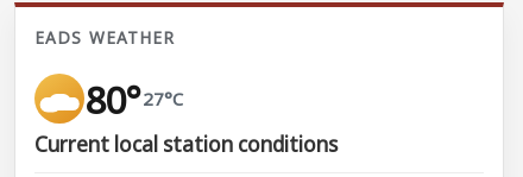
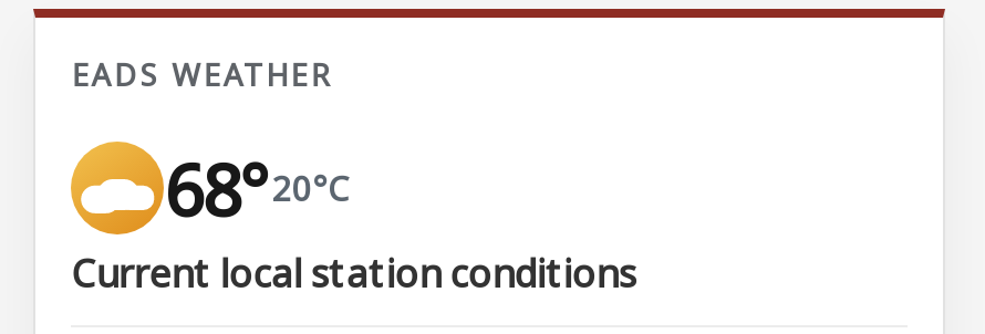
[85,73,183,124] 80° 27°C -> [165,141,348,236] 68° 20°C

